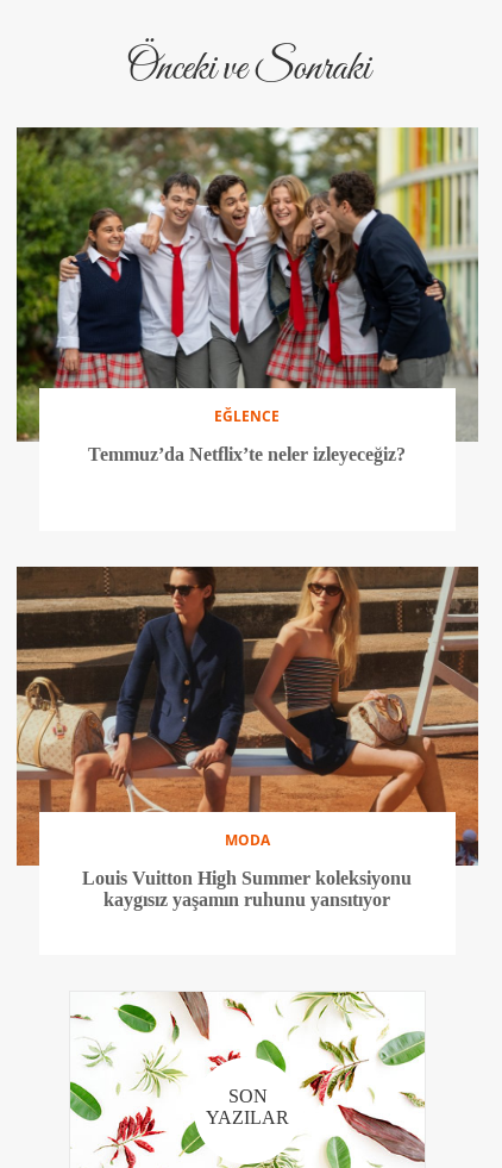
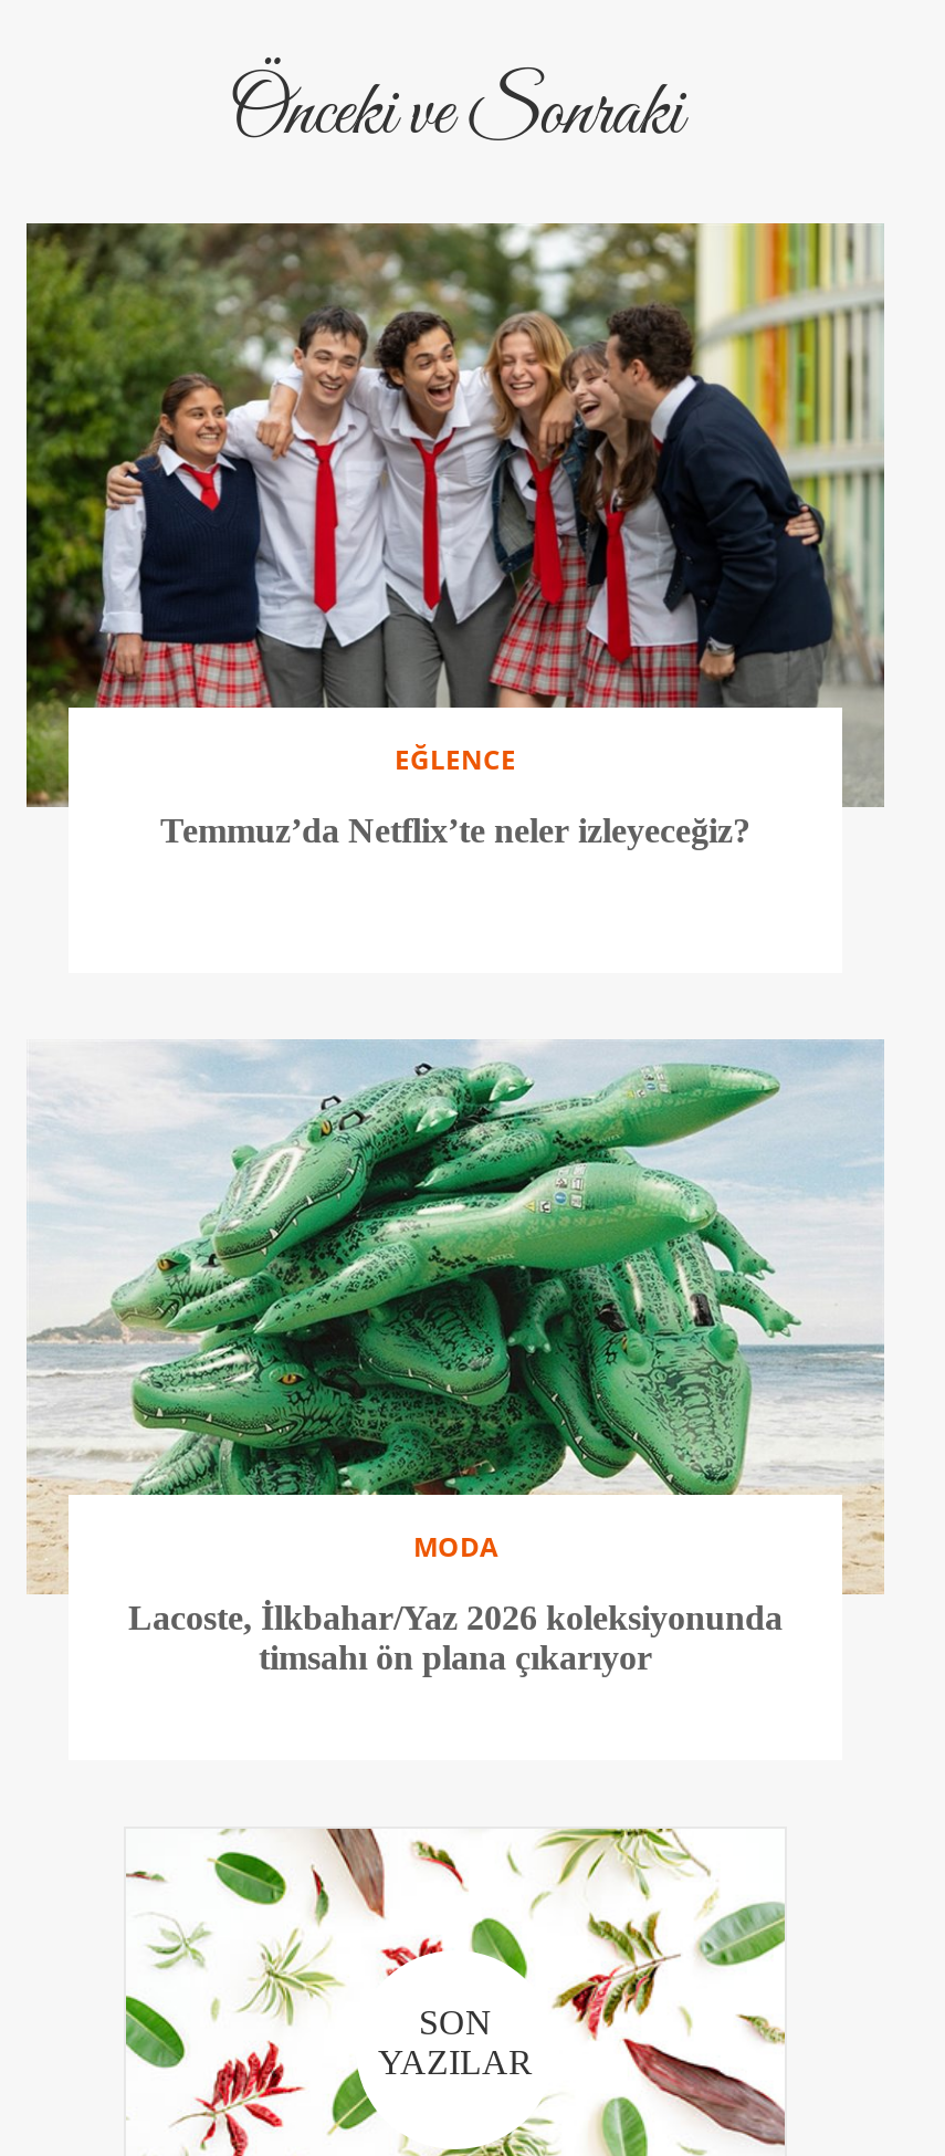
[15,566,479,910] [image] | Louis Vuitton High Summer koleksiyonu | kaygısız yaşamın ruhunu yansıtıyor -> [27,1039,884,1676] [image] | Lacoste, İlkbahar/Yaz 2026 koleksiyonunda | timsahı ön plana çıkarıyor

